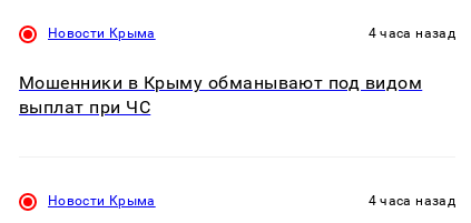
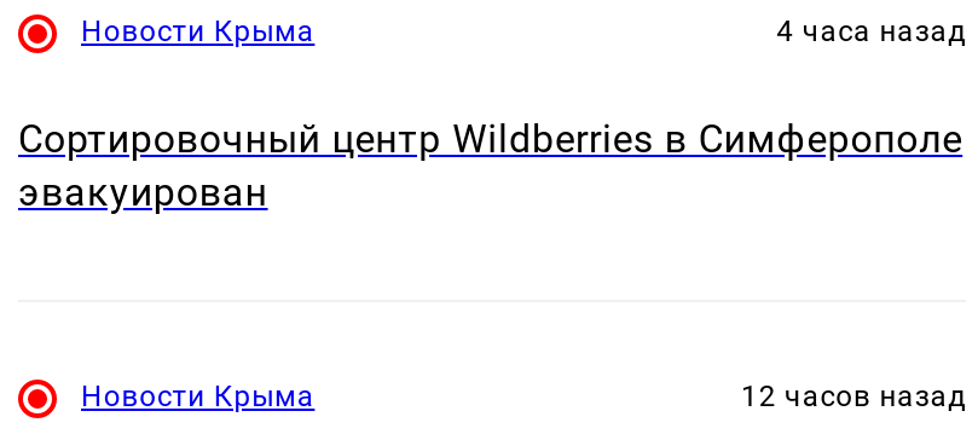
[19,72,422,117] Мошенники в Крыму обманывают под видом | выплат при ЧС -> [18,116,963,215] Сортировочный центр Wildberries в Симферополе | эвакуирован
[368,193,455,209] 4 часа назад -> [741,380,966,414] 12 часов назад

